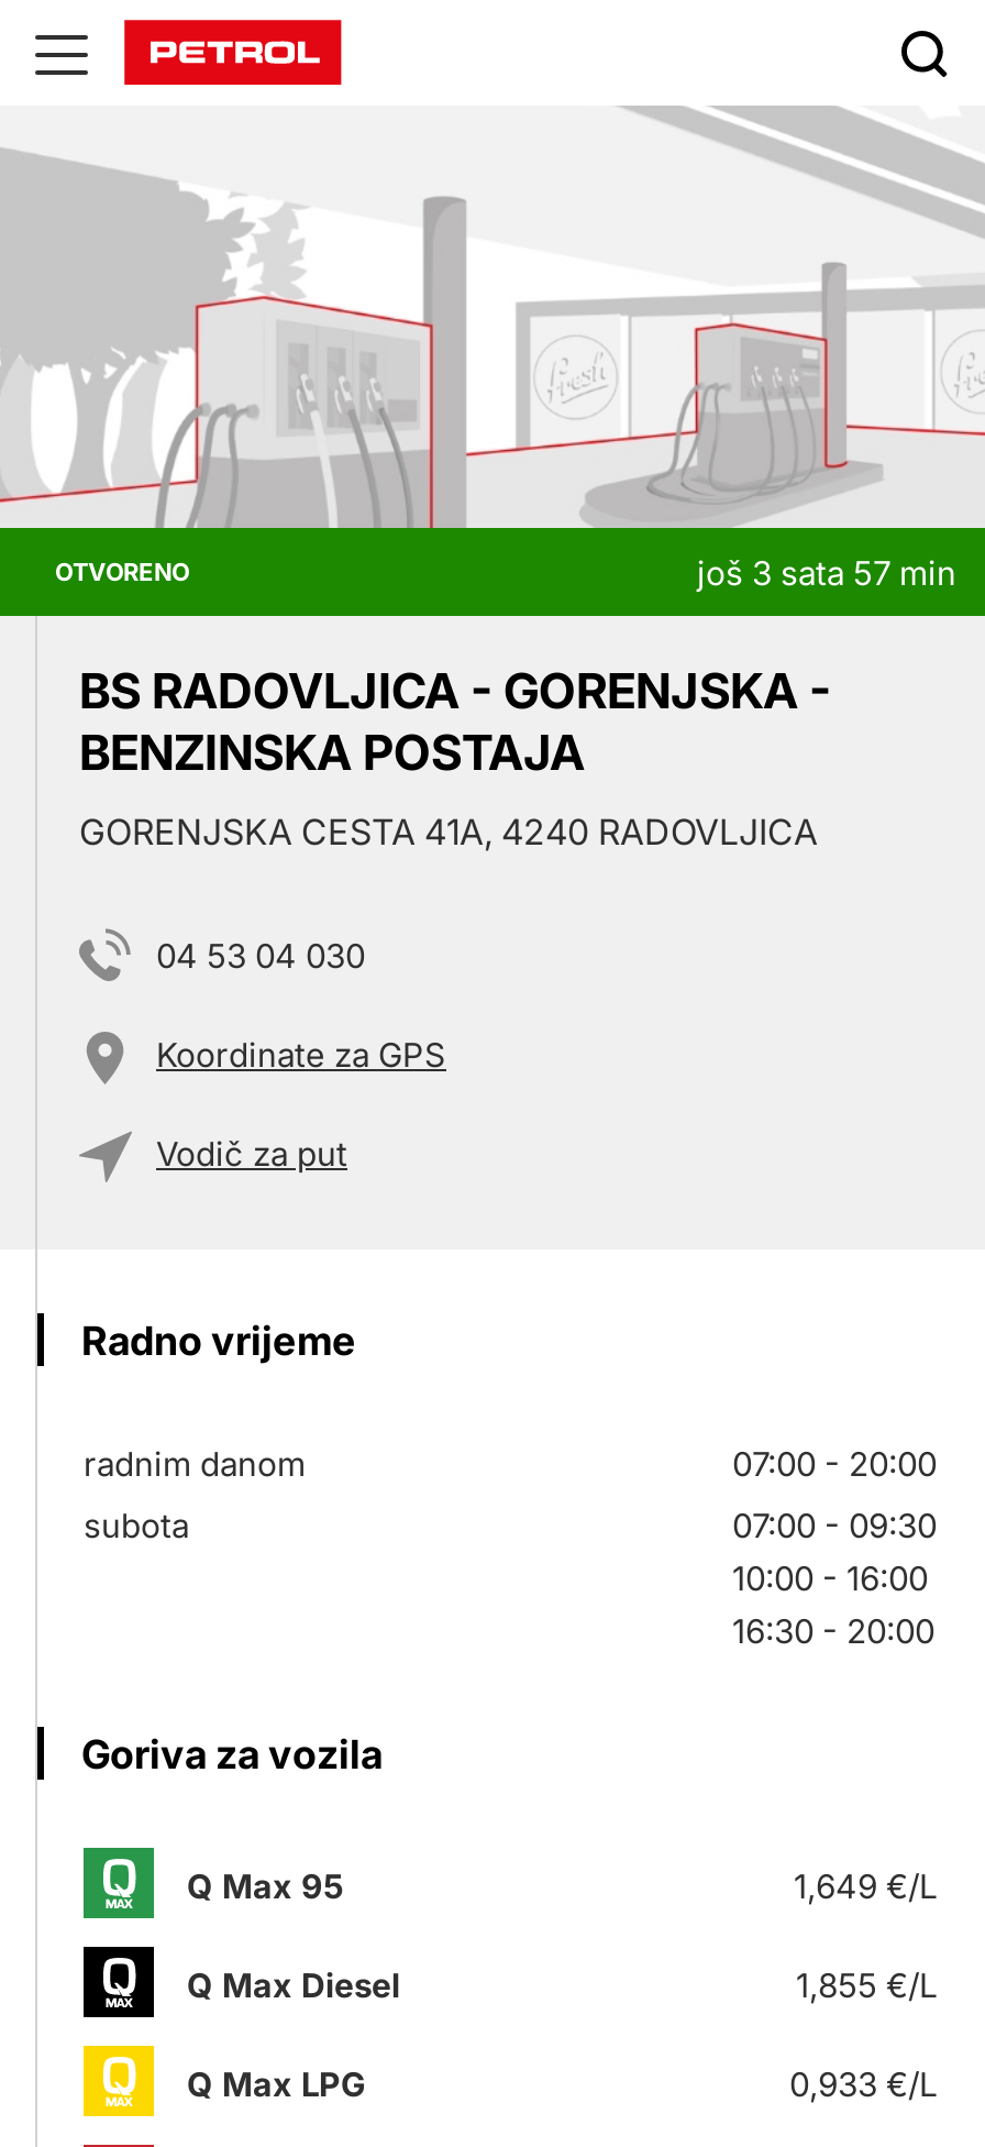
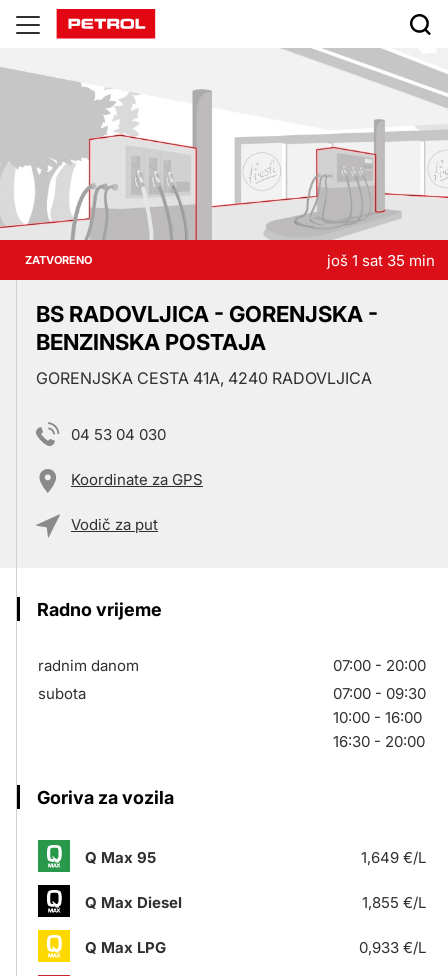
[55,551,956,593] OTVORENO | još 3 sata 57 min -> [25,250,435,269] ZATVORENO | još 1 sat 35 min

